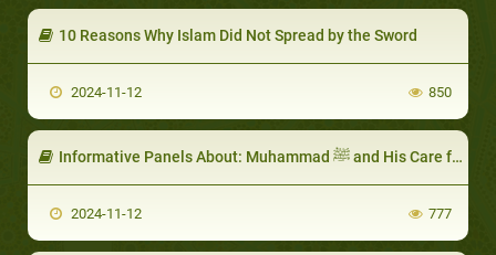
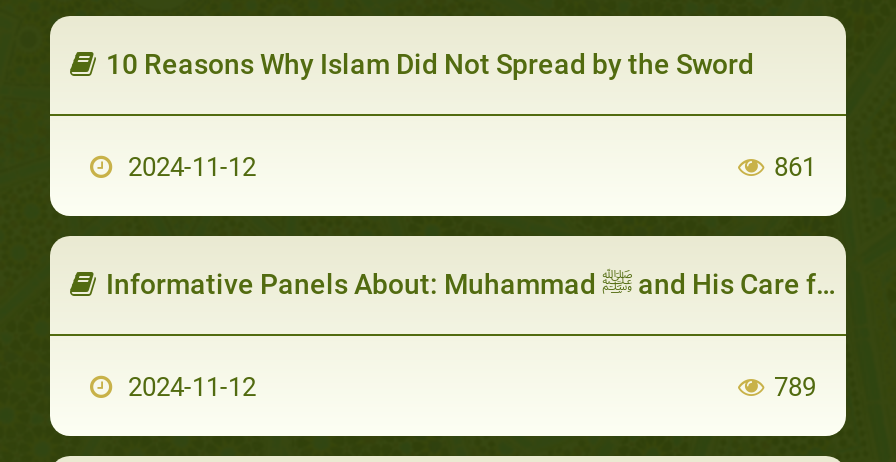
[428,84,452,100] 850 -> [774,151,816,181] 861
[428,205,452,222] 777 -> [774,371,816,401] 789

